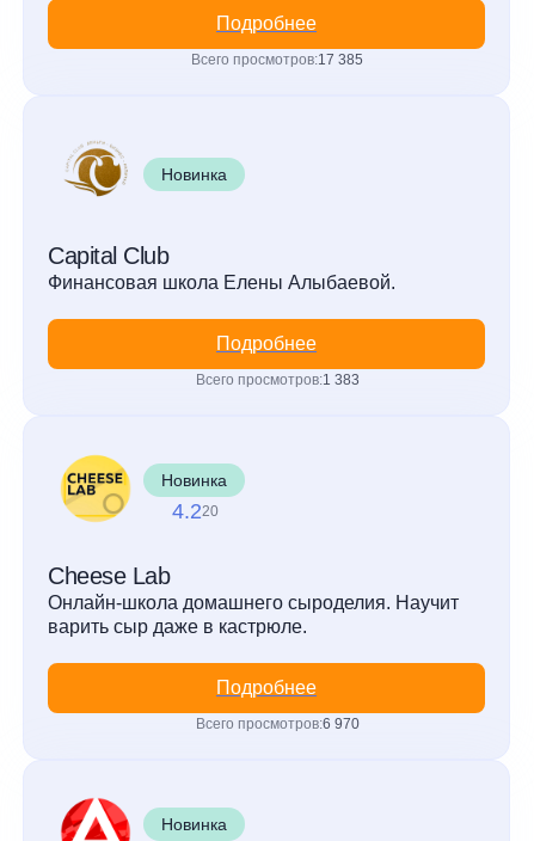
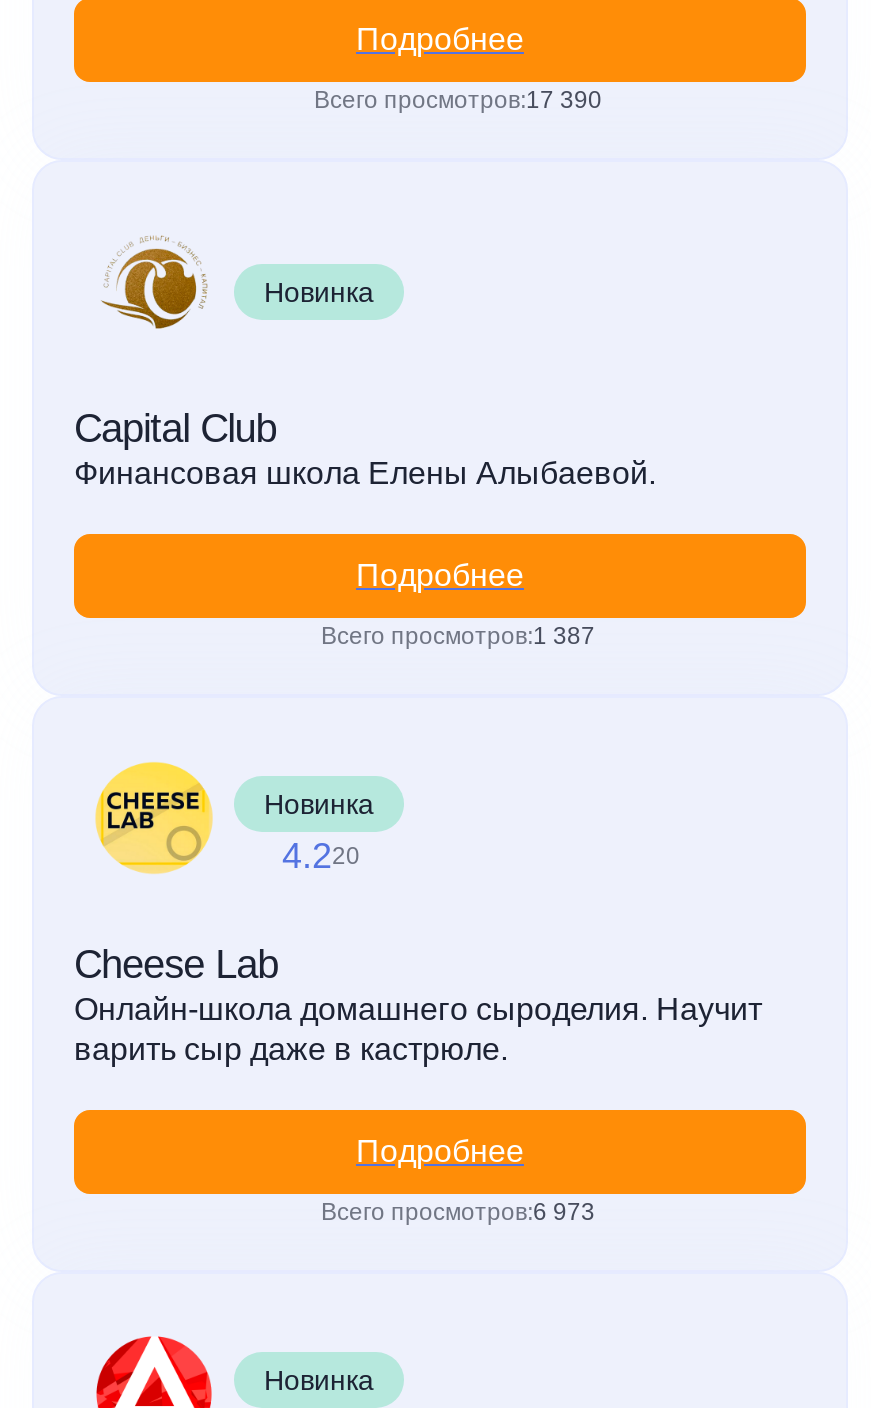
[191,51,363,68] Всего просмотров:17 385 -> [314,86,602,114] Всего просмотров:17 390
[195,372,359,388] Всего просмотров:1 383 -> [321,622,595,650] Всего просмотров:1 387
[195,716,359,732] Всего просмотров:6 970 -> [321,1198,595,1226] Всего просмотров:6 973

